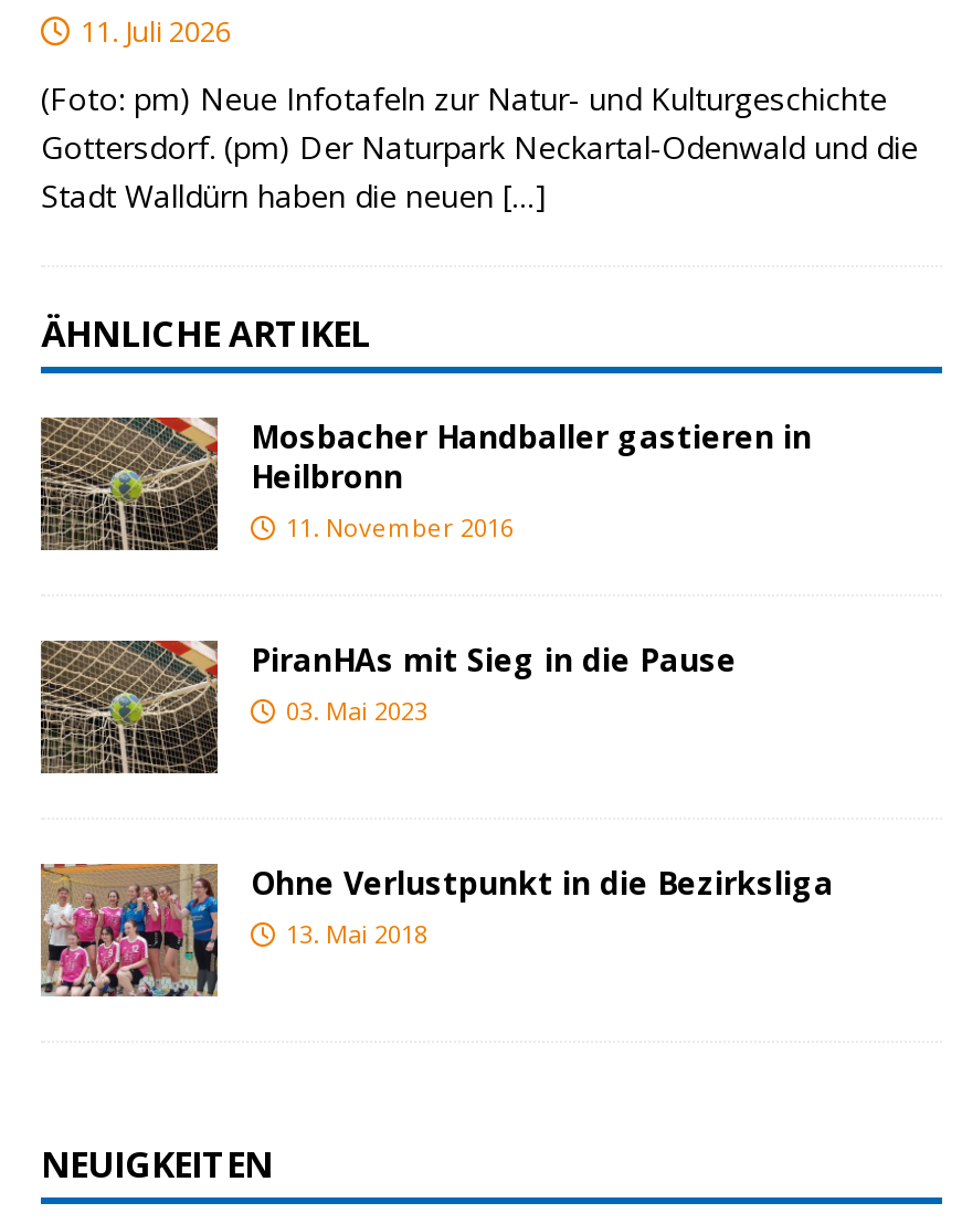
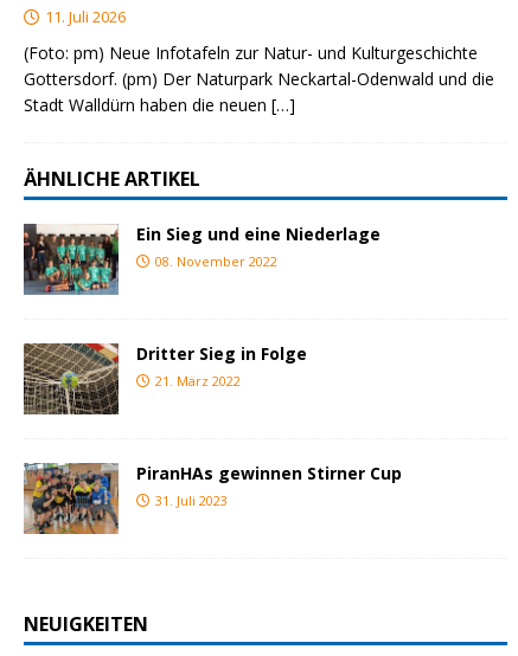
[39,415,812,552] [image] | Mosbacher Handballer gastieren in | Heilbronn | 11. November 2016 -> [23,222,380,296] [image] | Ein Sieg und eine Niederlage | 08. November 2022
[251,638,737,727] PiranHAs mit Sieg in die Pause | 03. Mai 2023 -> [136,342,307,389] Dritter Sieg in Folge | 21. März 2022
[39,862,834,999] [image] | Ohne Verlustpunkt in die Bezirksliga | 13. Mai 2018 -> [24,462,402,535] [image] | PiranHAs gewinnen Stirner Cup | 31. Juli 2023

